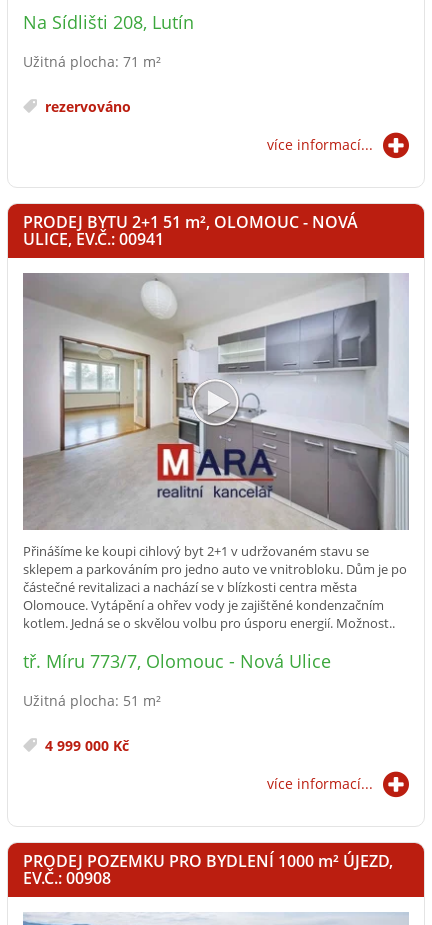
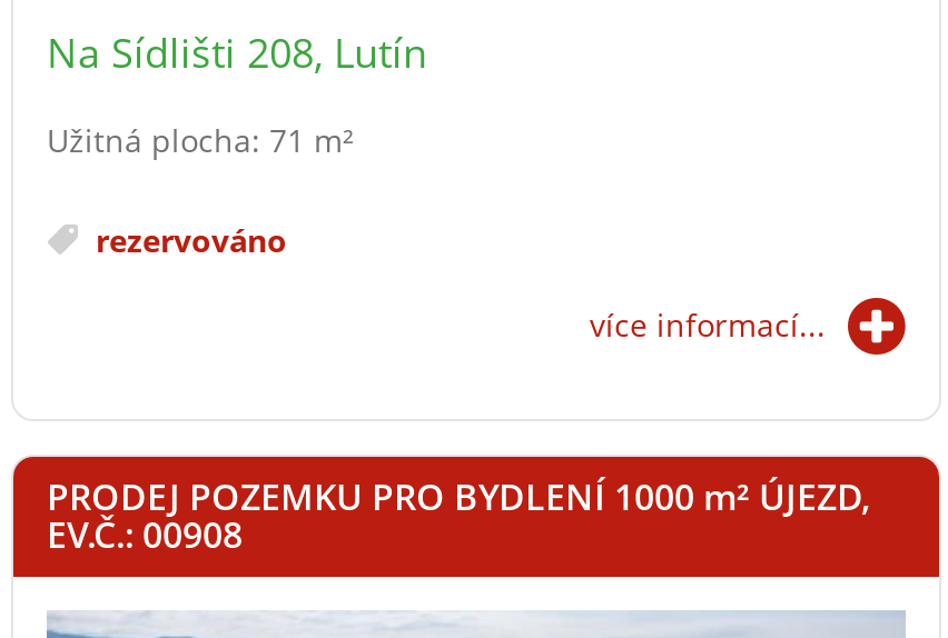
[23,211,358,250] PRODEJ BYTU 2+1 51 m², OLOMOUC - NOVÁ | ULICE, EV.Č.: 00941 -> none
[23,273,409,793] [image] | Přinášíme ke koupi cihlový byt 2+1 v udržovaném stavu se | sklepem a parkováním pro jedno auto ve vnitrobloku. Dům je po | částečné revitalizaci a nachází se v blízkosti centra města | Olomouce. Vytápění a ohřev vody je zajištěné kondenzačním | kotlem. Jedná se o skvělou volbu pro úsporu energií. Možnost.. | tř. Míru 773/7, Olomouc - Nová Ulice | Užitná plocha: 51 m² | 4 999 000 Kč | více informací... -> none

